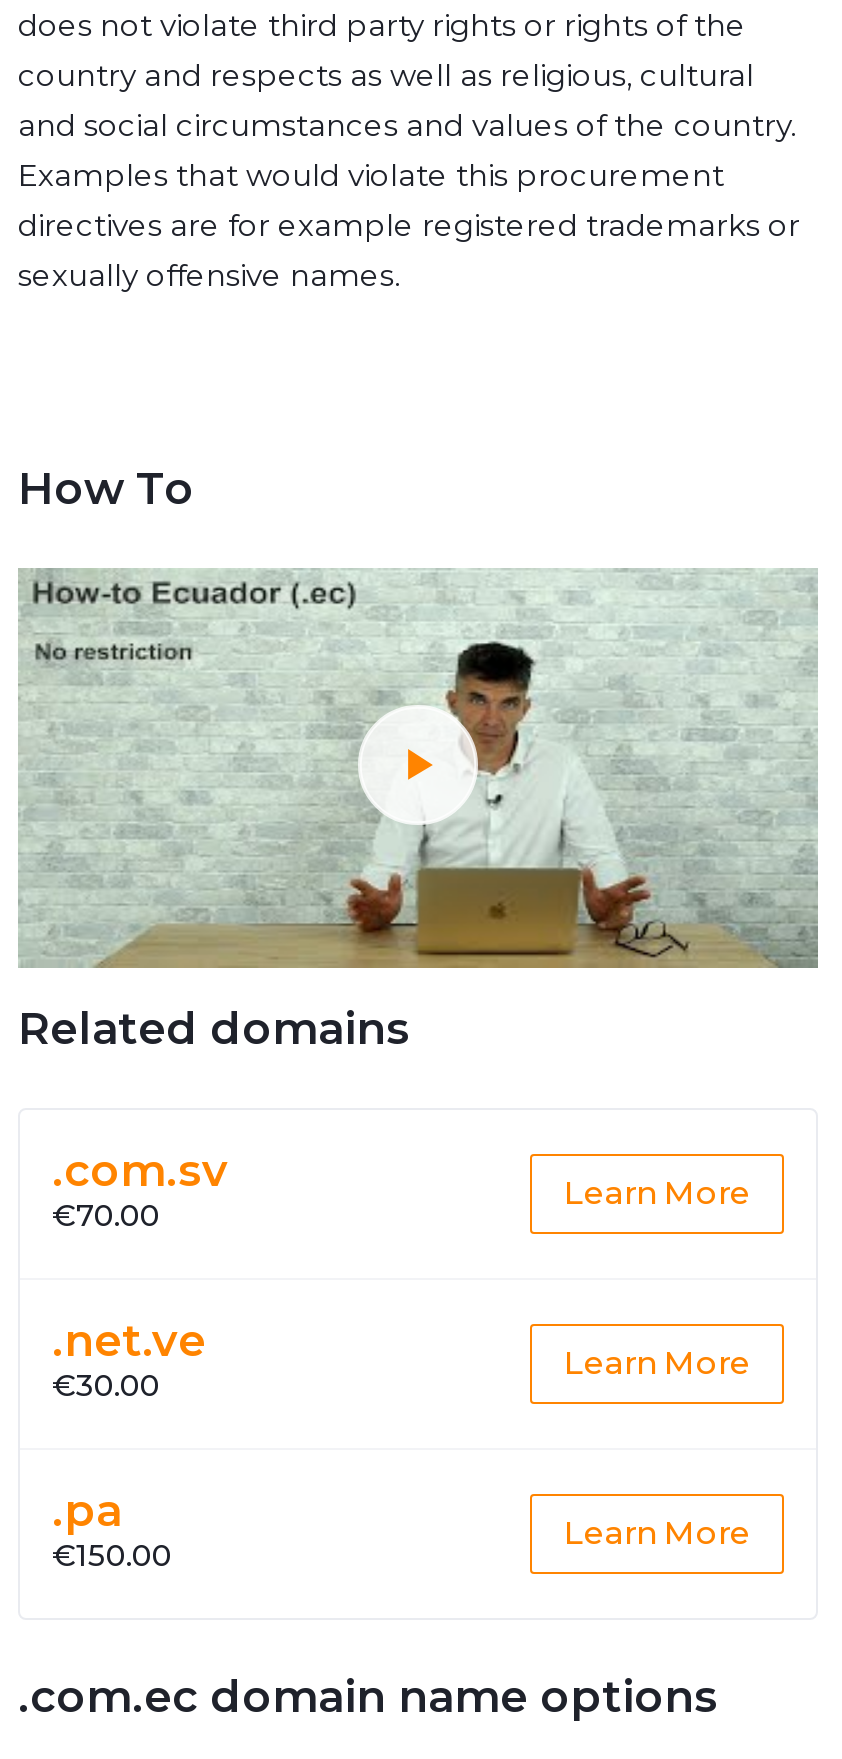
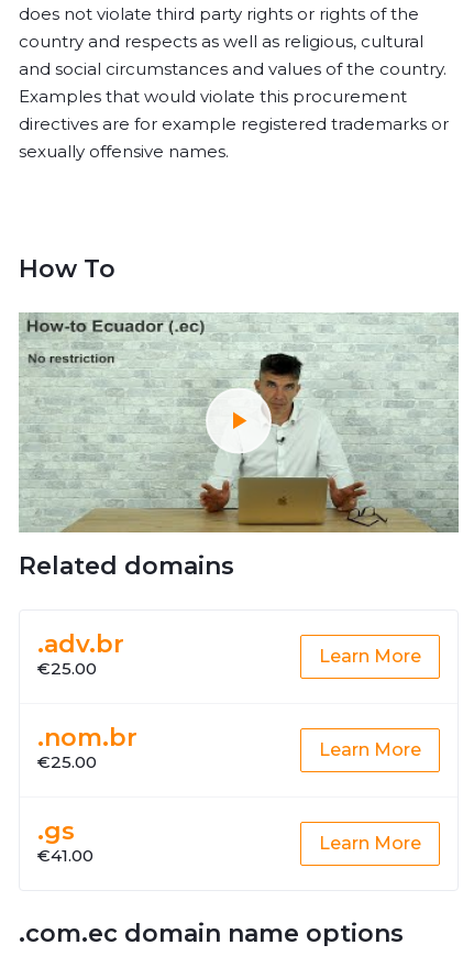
[52,1144,228,1234] .com.sv | €70.00 -> [37,629,124,679] .adv.br | €25.00
[52,1314,206,1404] .net.ve | €30.00 -> [37,723,137,772] .nom.br | €25.00
[52,1484,172,1574] .pa | €150.00 -> [37,816,93,866] .gs | €41.00

